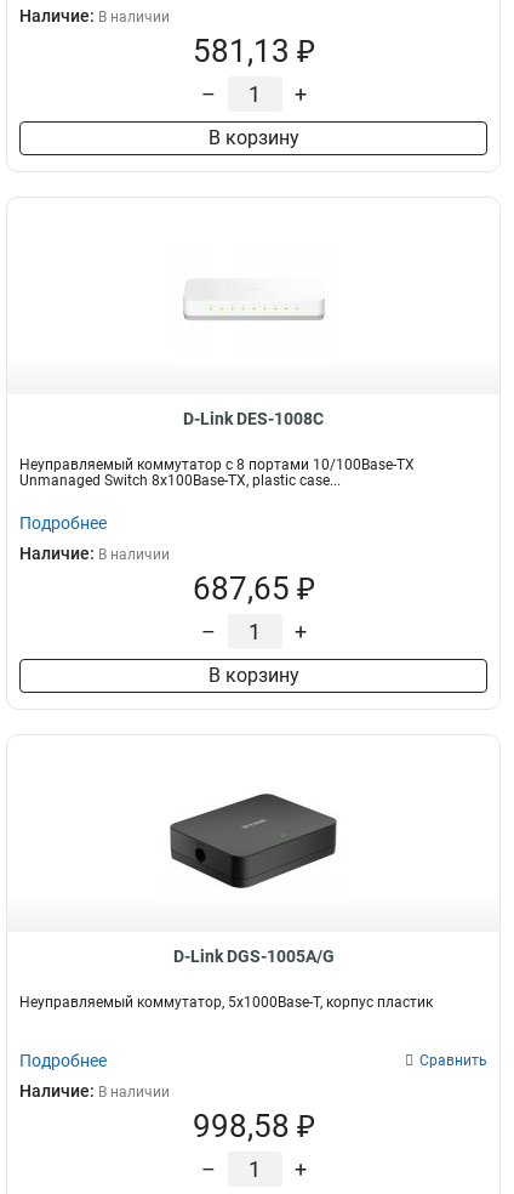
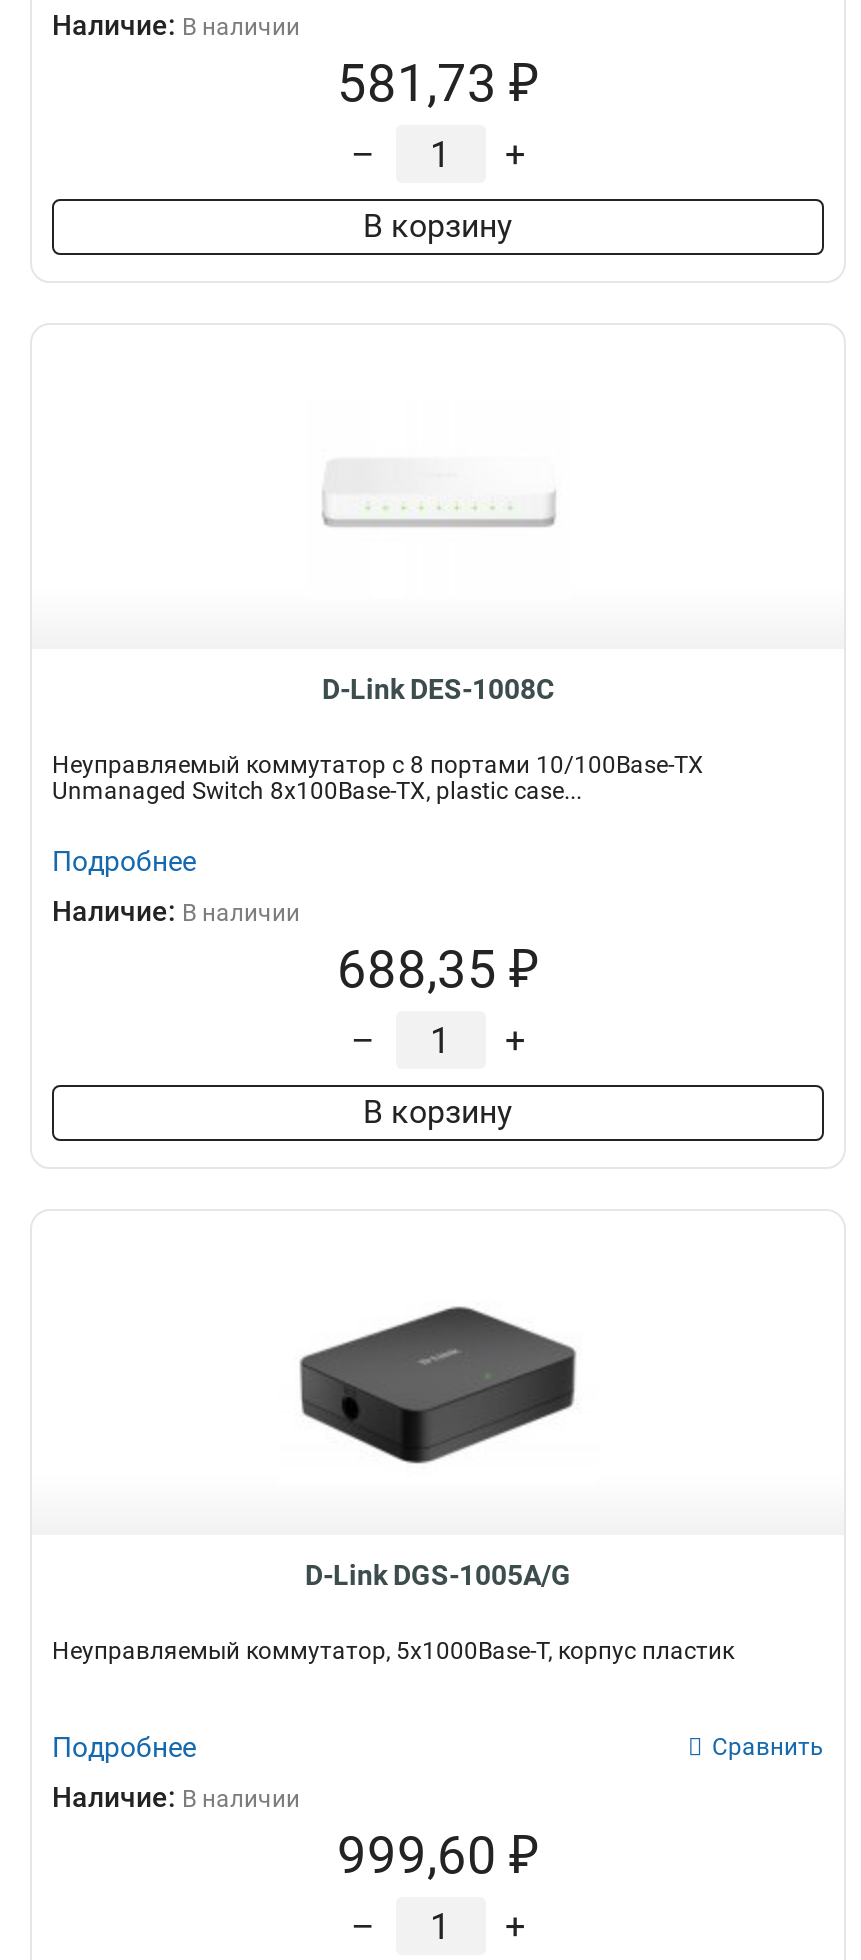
[192,33,315,69] 581,13 ₽ -> [337,53,539,113] 581,73 ₽
[192,570,315,607] 687,65 ₽ -> [337,939,539,999] 688,35 ₽
[192,1108,315,1144] 998,58 ₽ -> [337,1825,539,1885] 999,60 ₽

